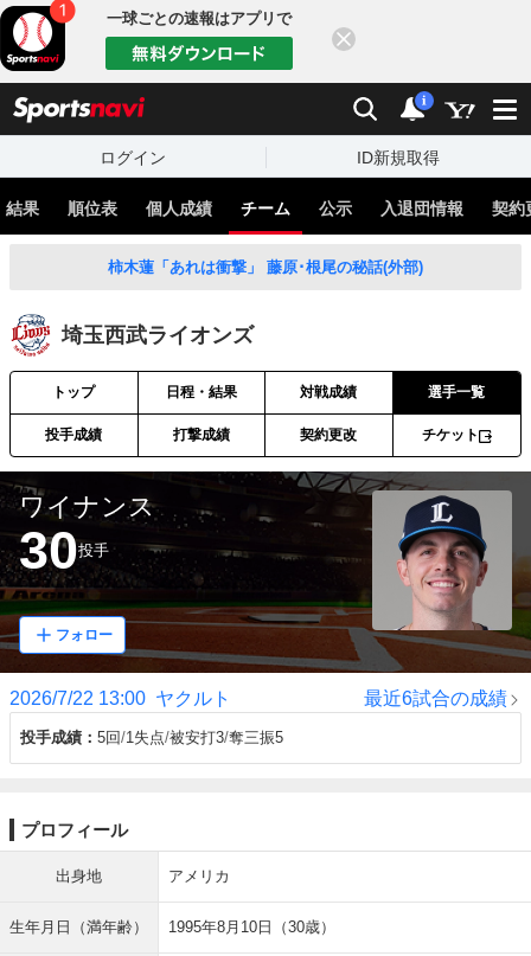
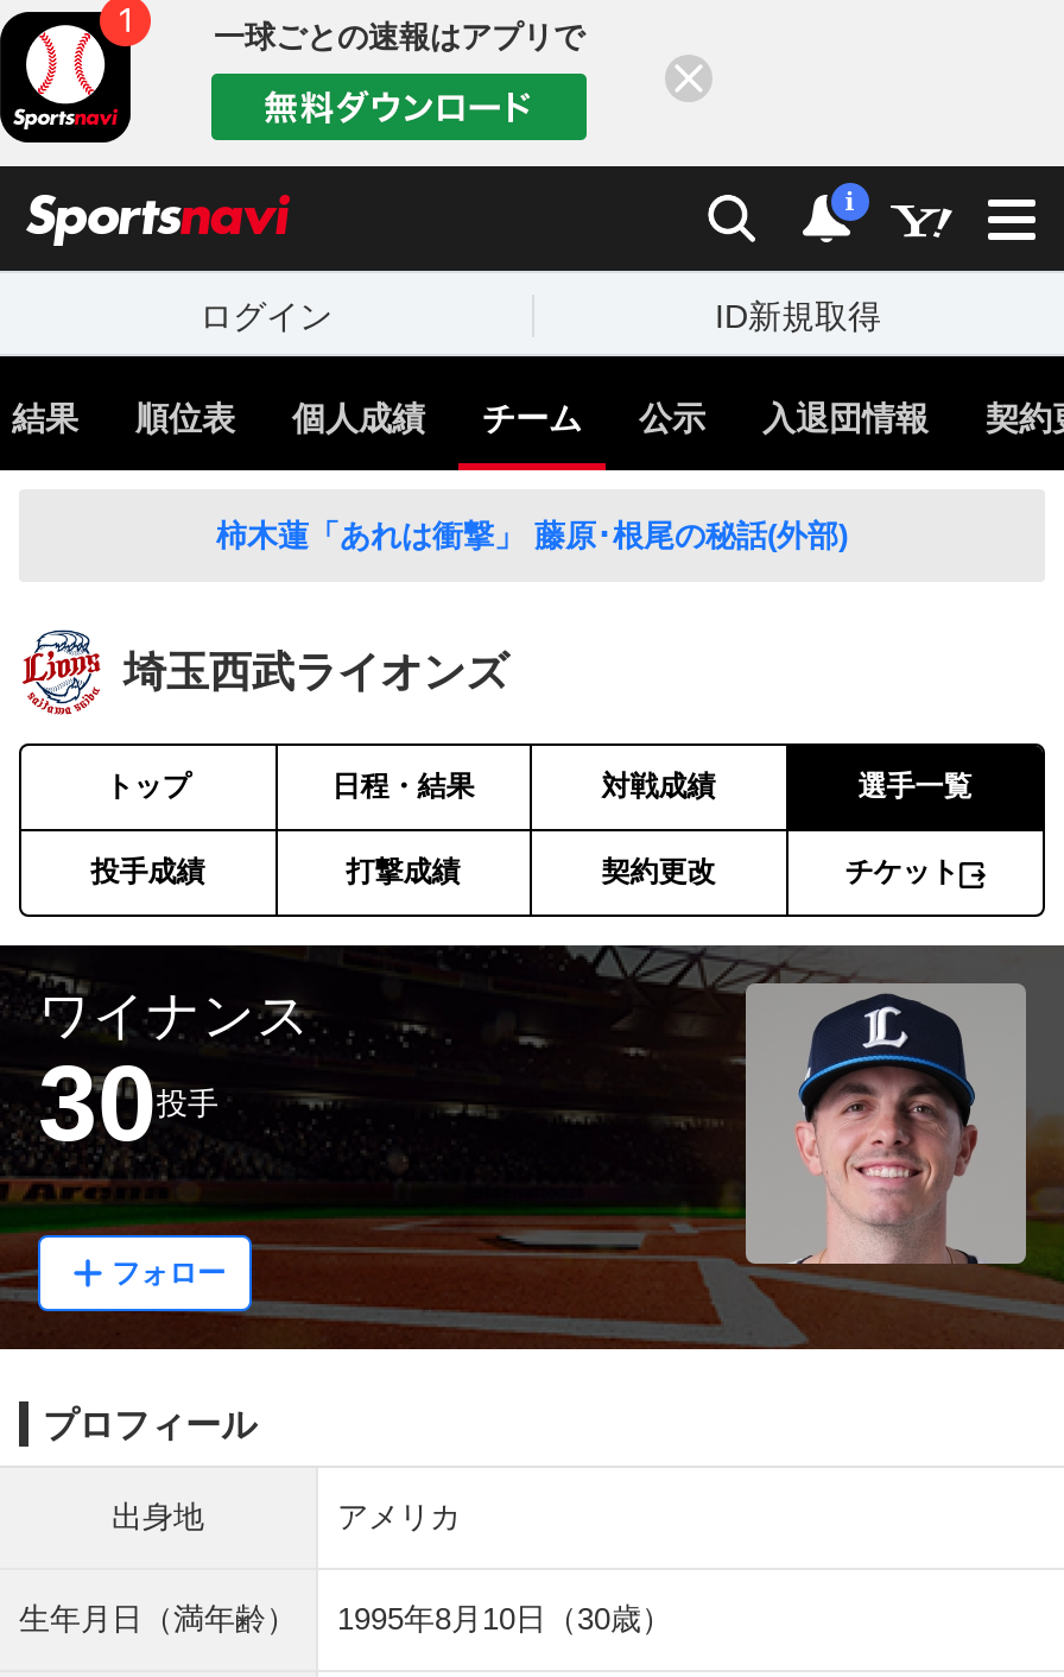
[9,688,283,746] 2026/7/22 13:00 ヤクルト | 投手成績 | 5回 1失点 被安打3 奪三振5 -> none
[364,688,507,708] 最近6試合の成績 -> none

